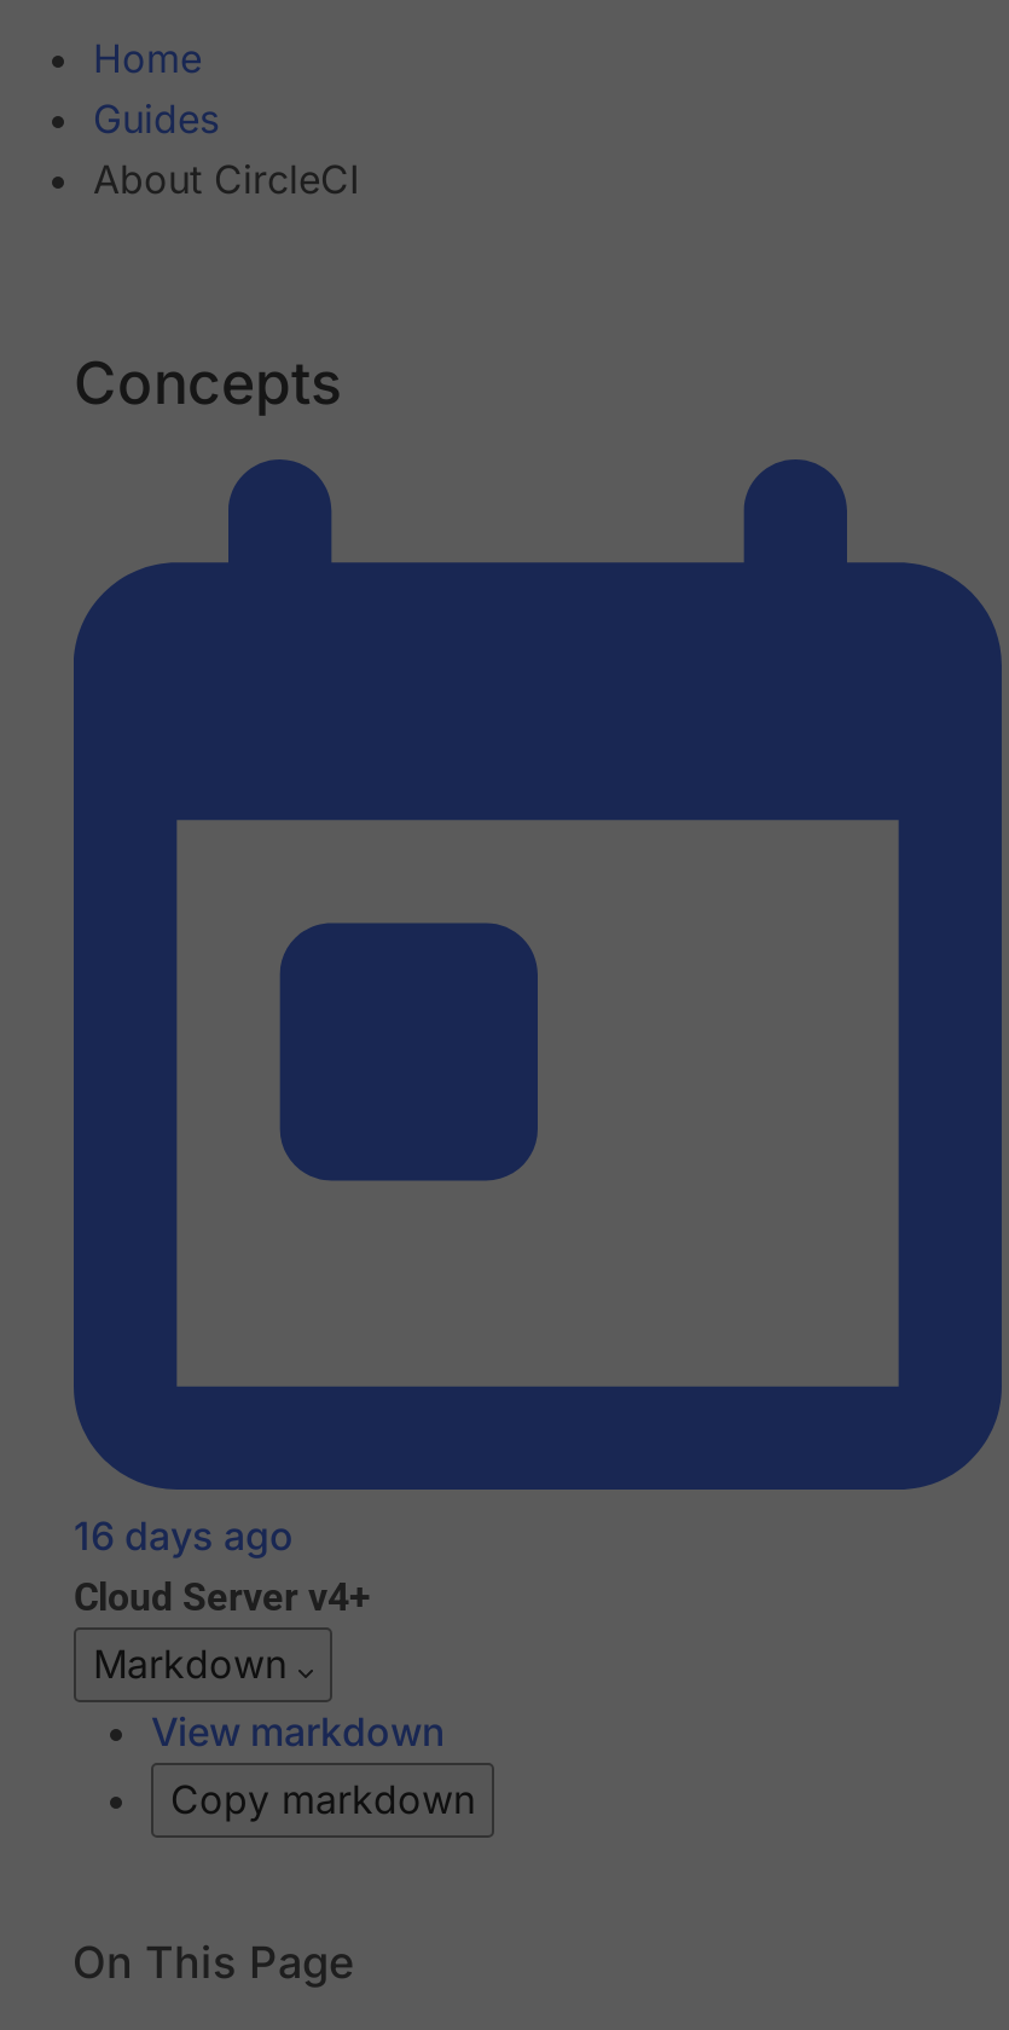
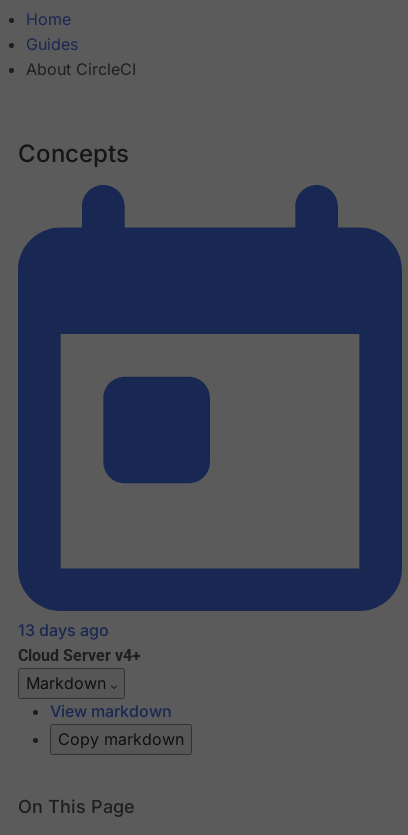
[74,1513,294,1561] 16 days ago -> [18,620,109,640] 13 days ago

